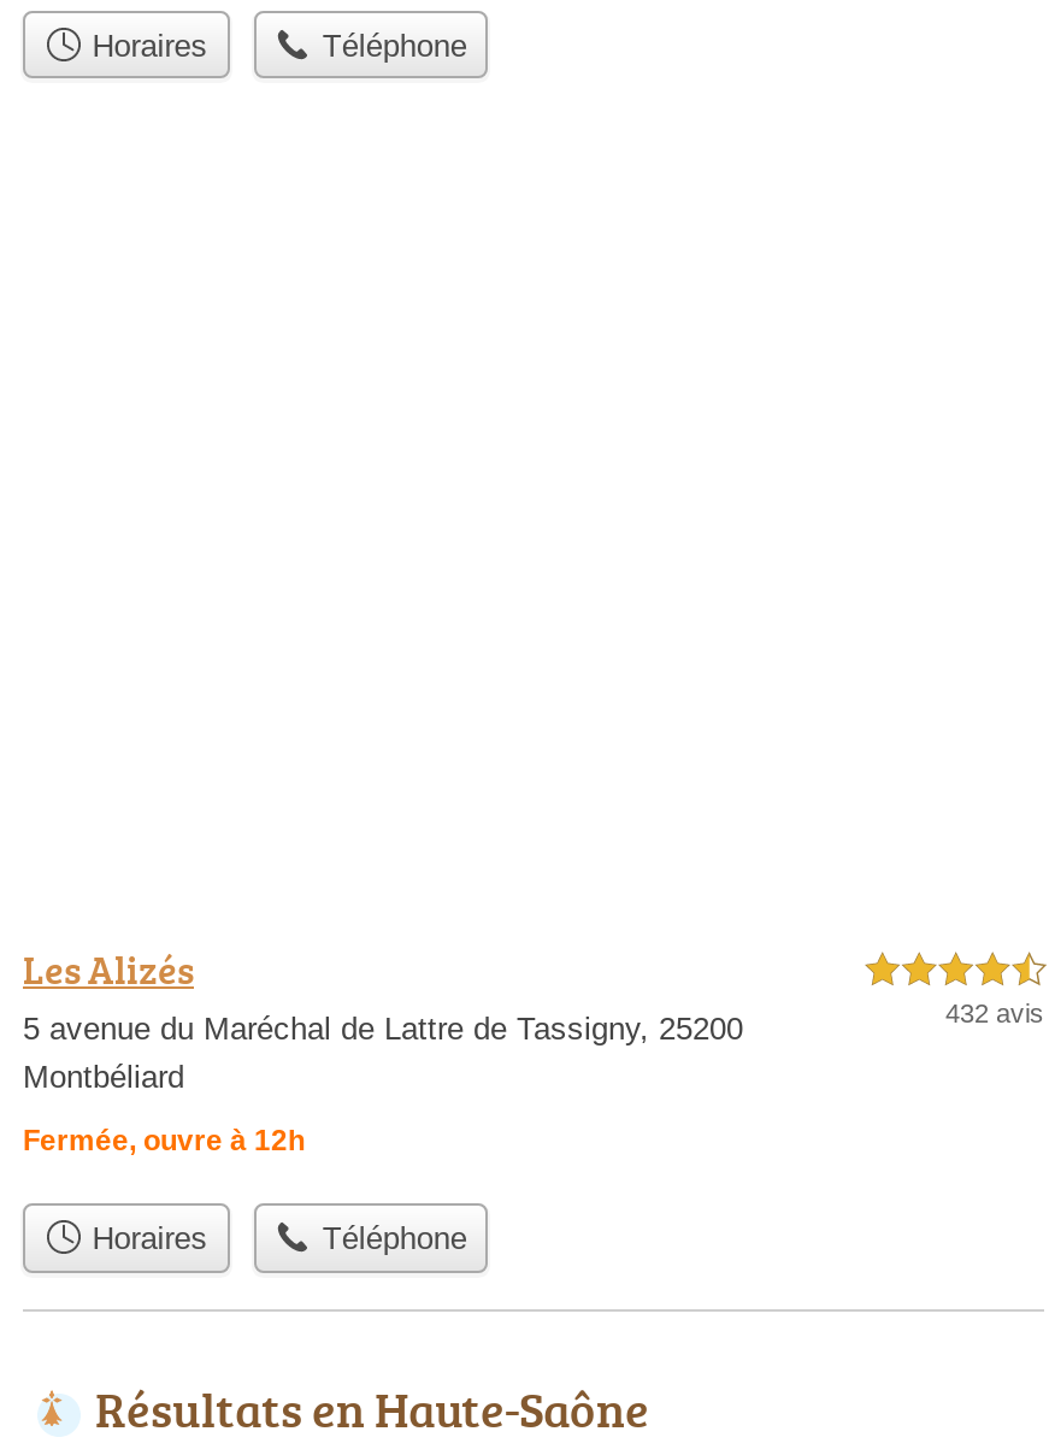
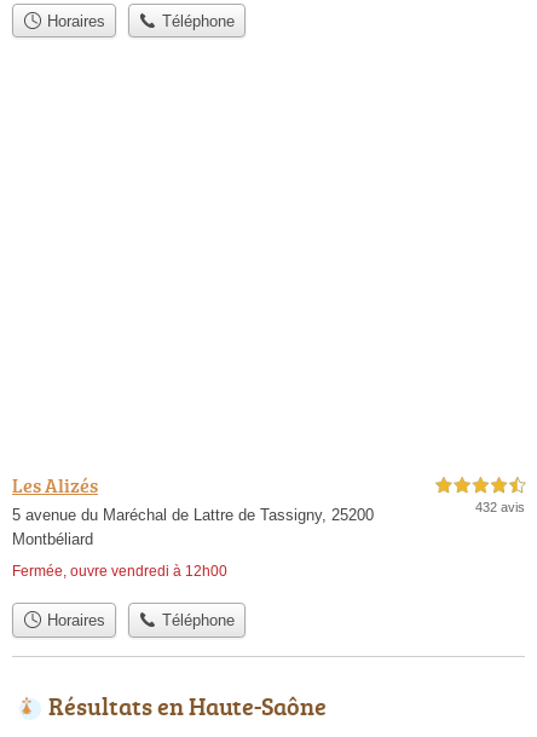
[23,1124,305,1158] Fermée, ouvre à 12h -> [12,563,227,580] Fermée, ouvre vendredi à 12h00

